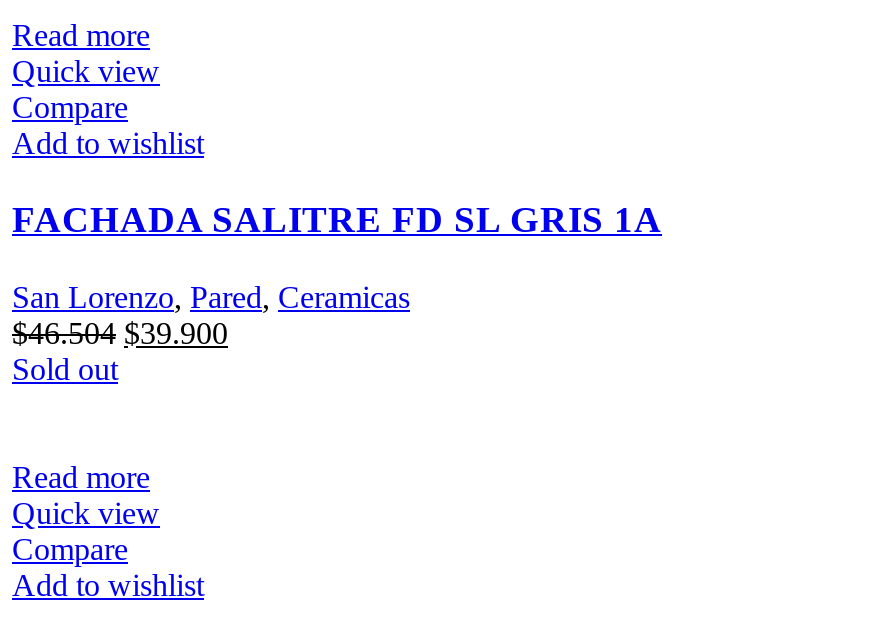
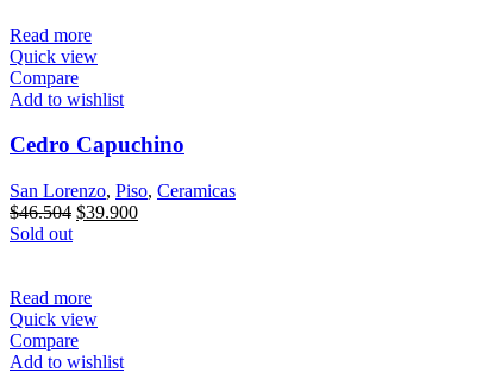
[12,199,662,241] FACHADA SALITRE FD SL GRIS 1A -> [10,132,184,157] Cedro Capuchino
[12,280,410,314] San Lorenzo, Pared, Ceramicas -> [10,181,236,201] San Lorenzo, Piso, Ceramicas

